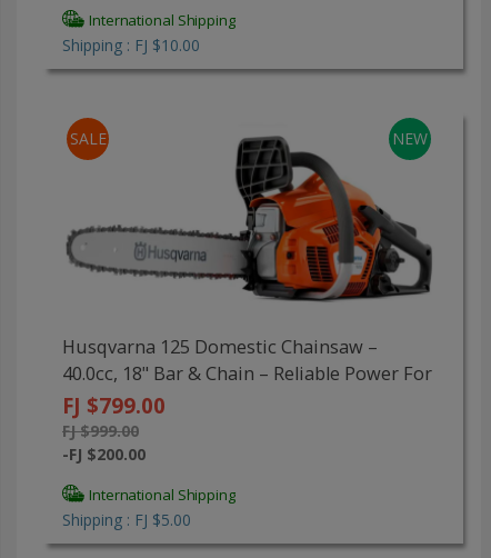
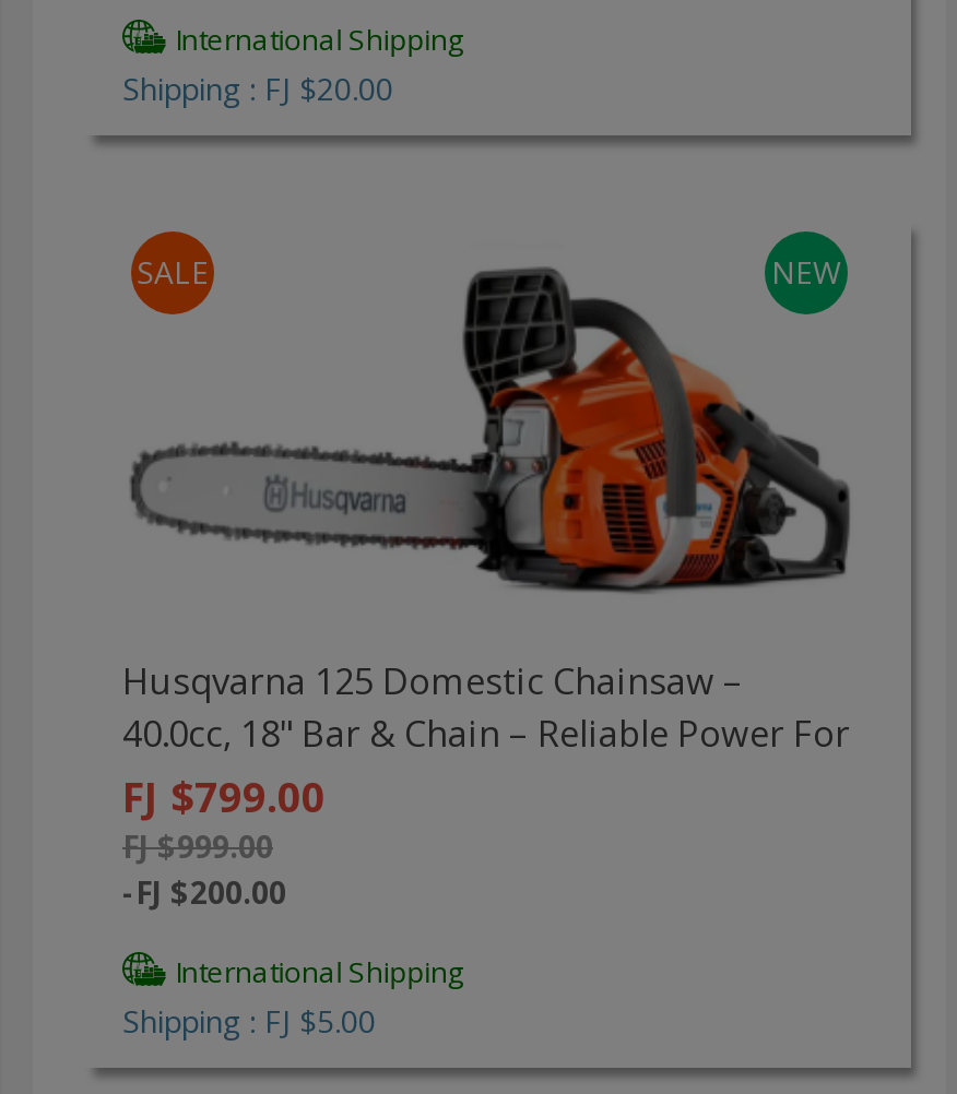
[62,34,200,56] Shipping : FJ $10.00 -> [122,68,393,109] Shipping : FJ $20.00

